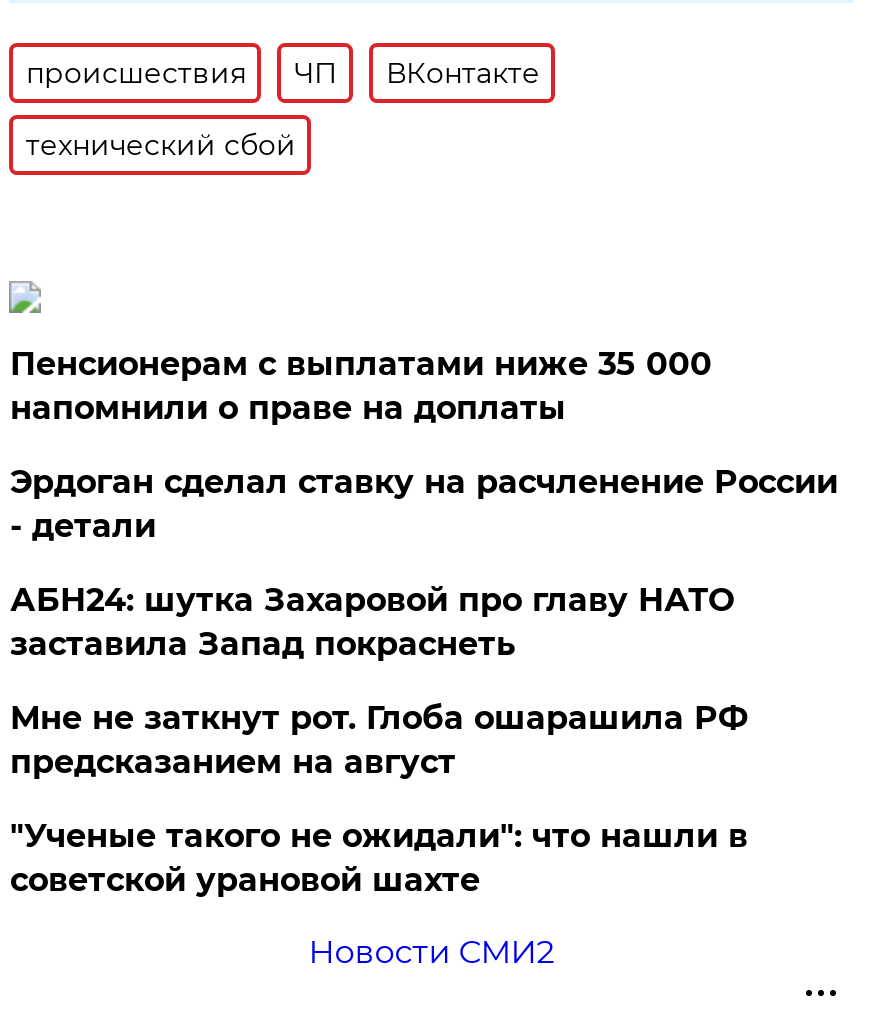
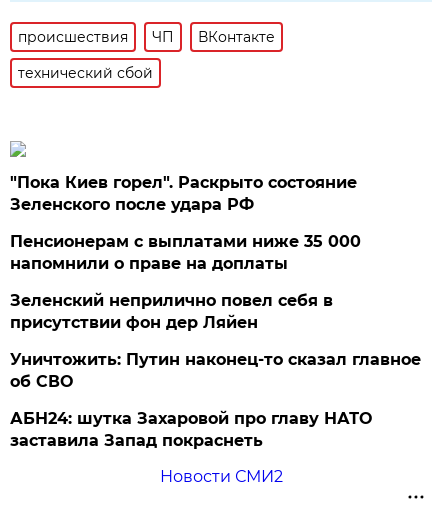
none -> [10,173,357,214] "Пока Киев горел". Раскрыто состояние | Зеленского после удара РФ
moved [10,345,712,427] -> [10,232,361,273]: Пенсионерам с выплатами ниже 35 000 | напомнили о праве на доплаты
[10,463,838,545] Эрдоган сделал ставку на расчленение России | - детали -> [10,291,421,391] Зеленский неприлично повел cебя в | присутствии фон дер Ляйен | Уничтожить: Путин наконец-то сказал главное | об СВО
moved [10,581,734,663] -> [10,409,372,450]: АБН24: шутка Захаровой про главу НАТО | заставила Запад покраснеть
[10,699,748,899] Мне не заткнут рот. Глоба ошарашила РФ | предсказанием на август | "Ученые такого не ожидали": что нашли в | советской урановой шахте -> none

